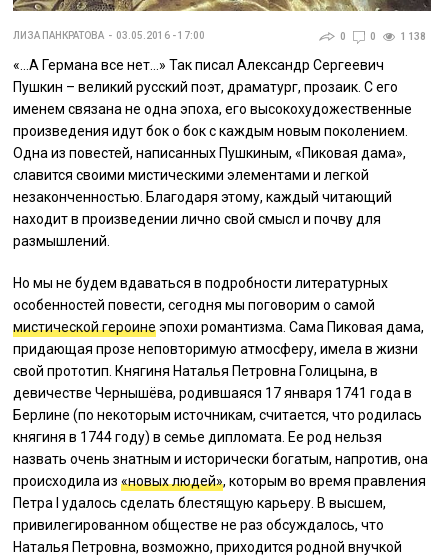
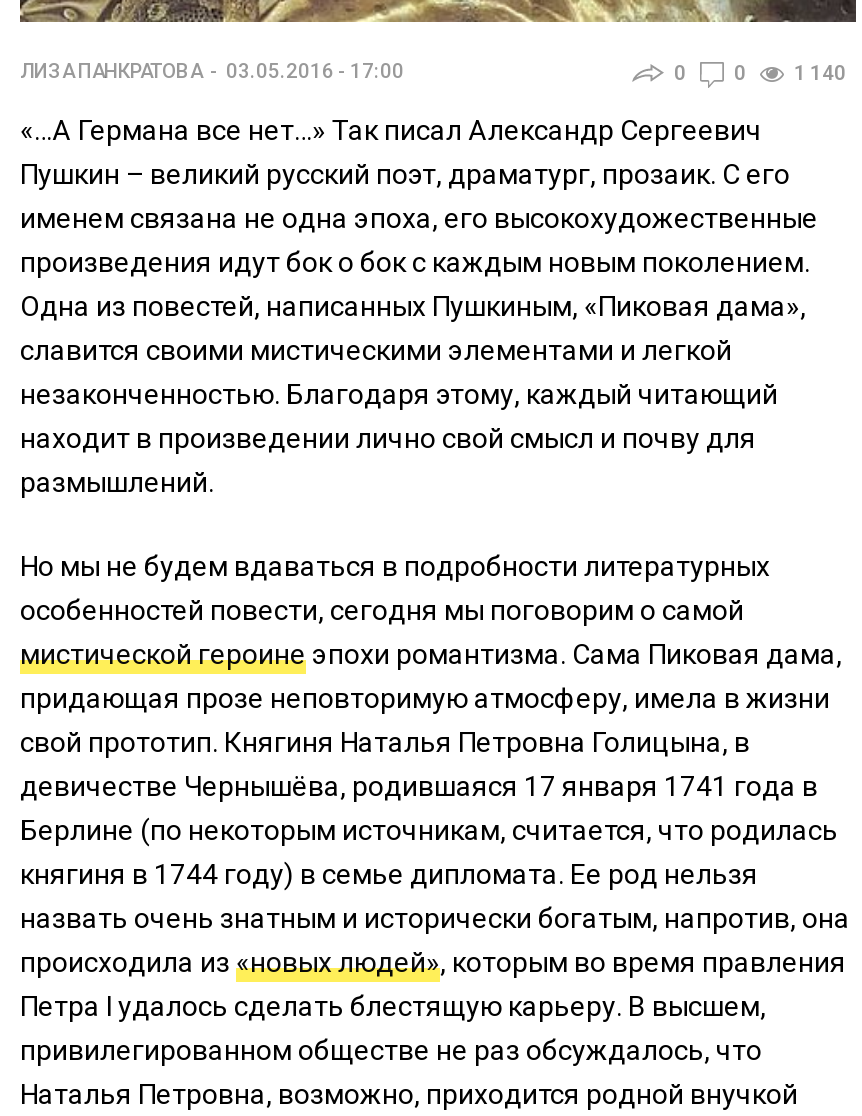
[340,31,426,42] 0 0 1 138 -> [674,62,846,84] 0 0 1 140

